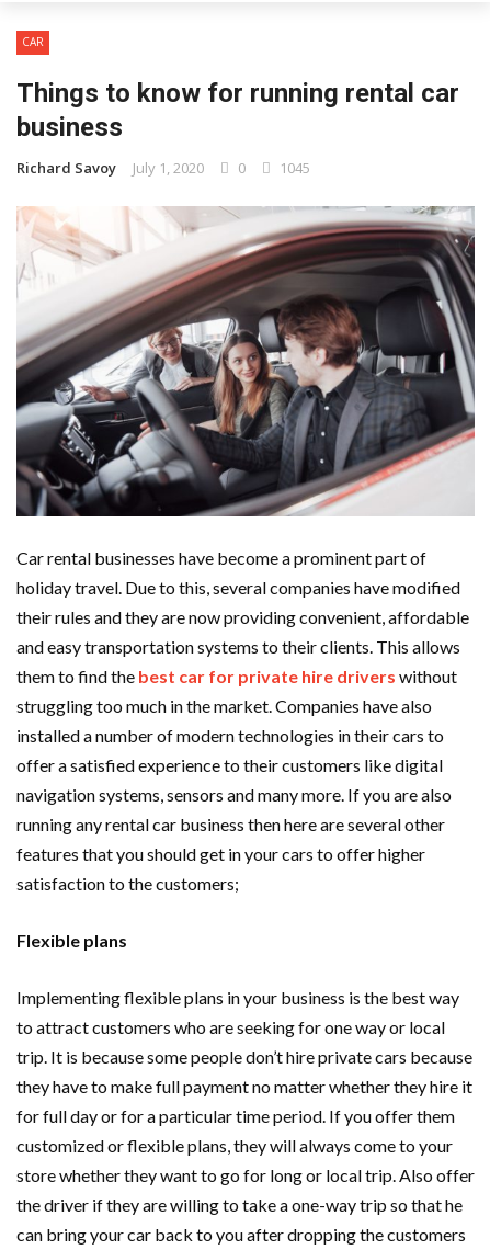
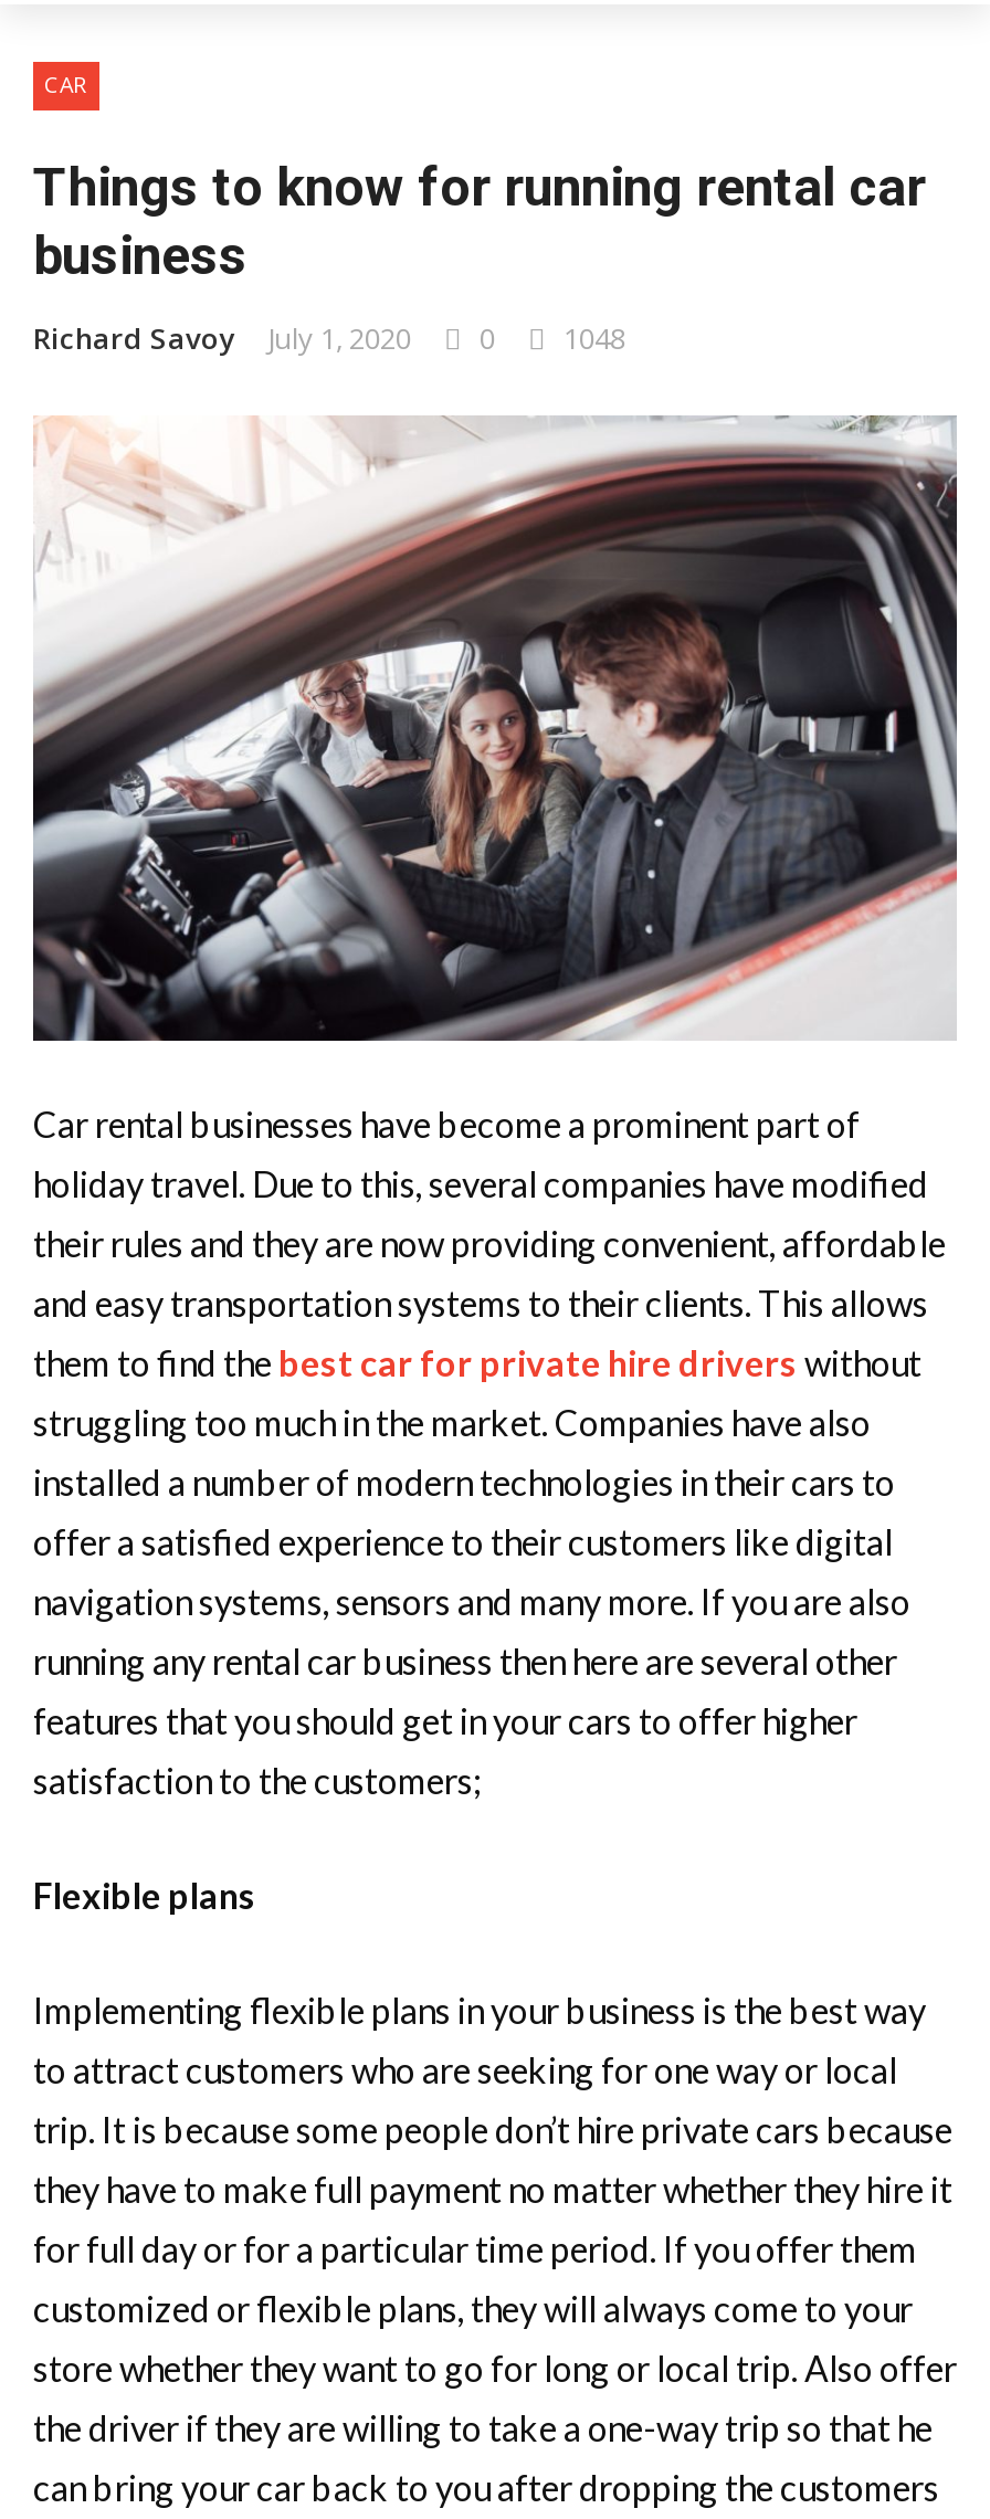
[16,158,310,178] Richard Savoy July 1, 2020 0 1045 -> [33,318,625,358] Richard Savoy July 1, 2020 0 1048

